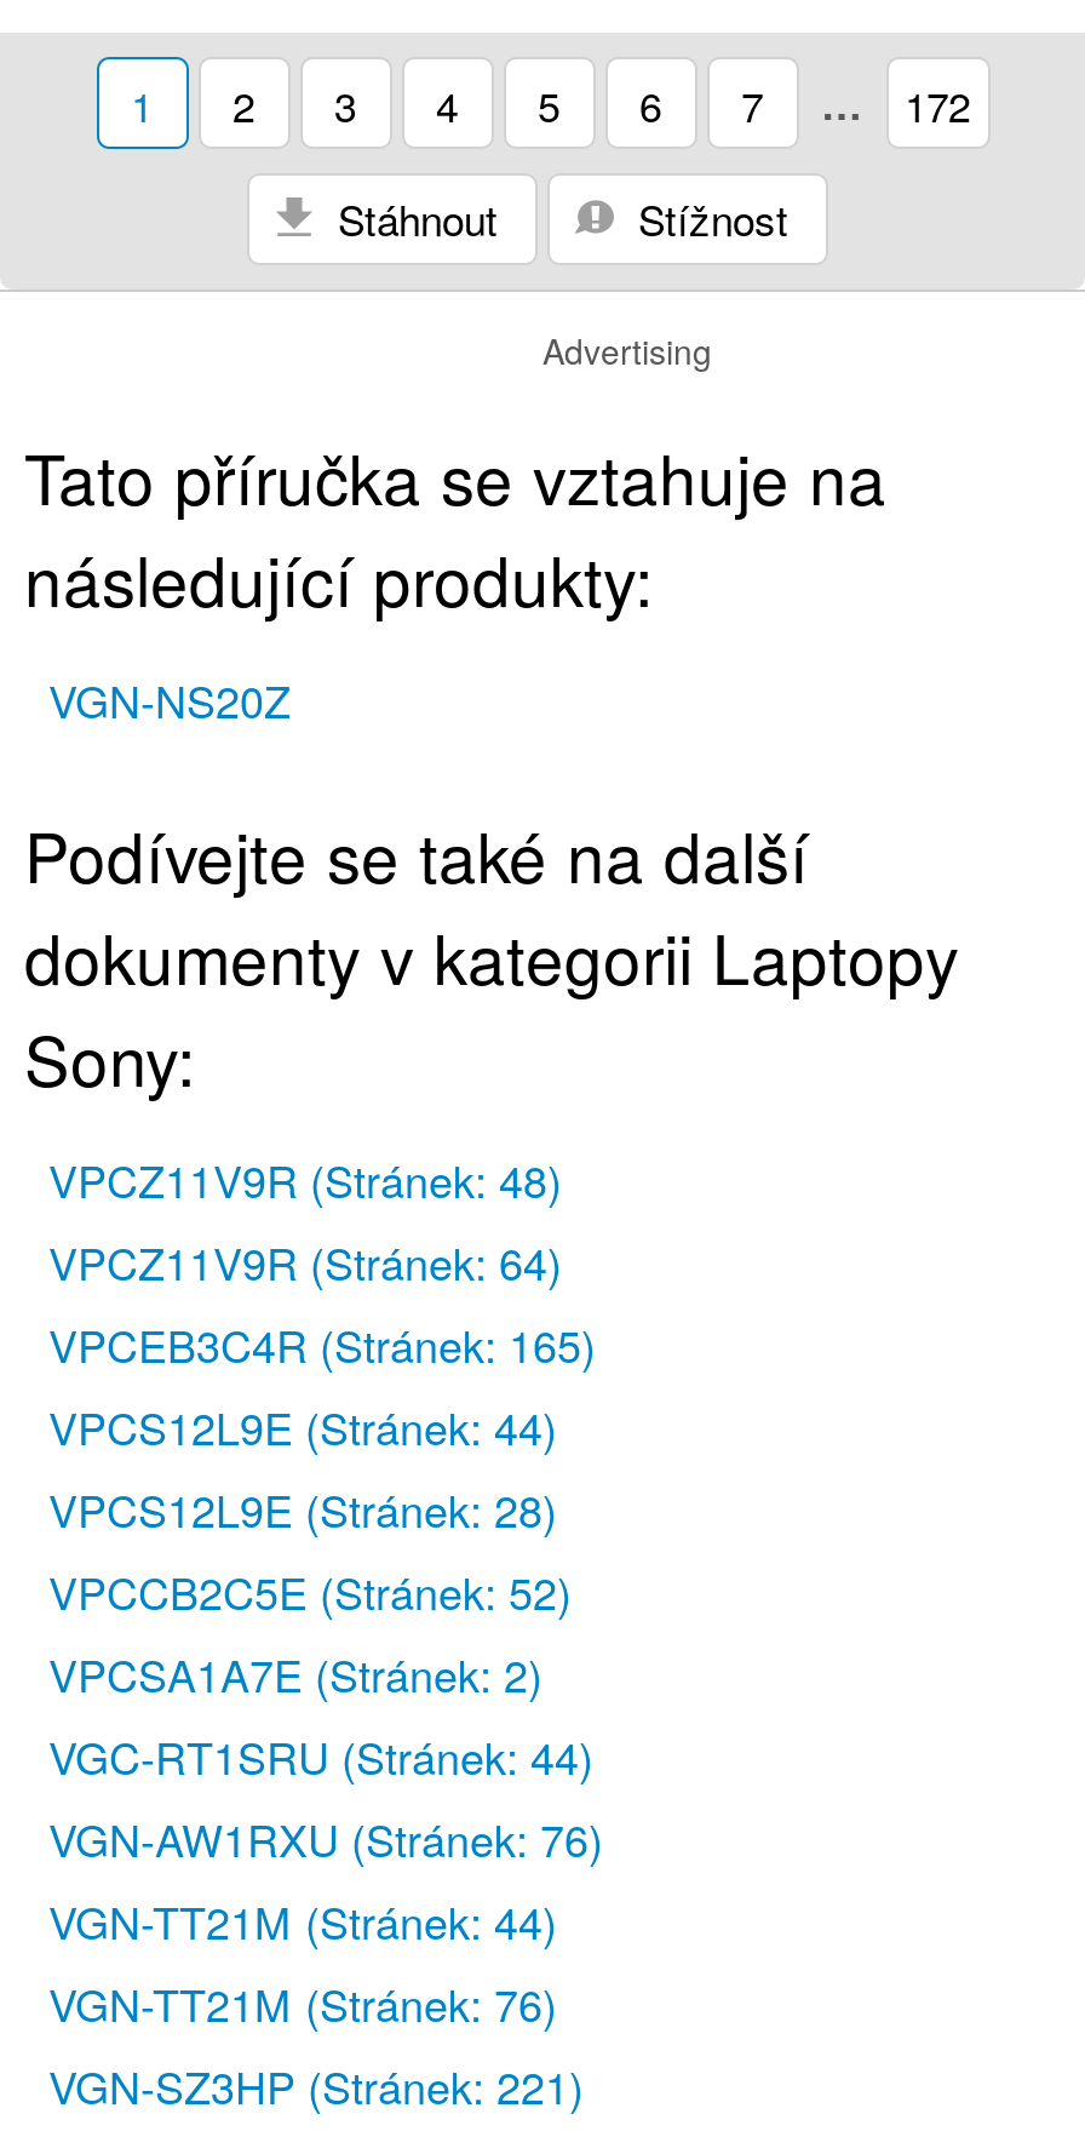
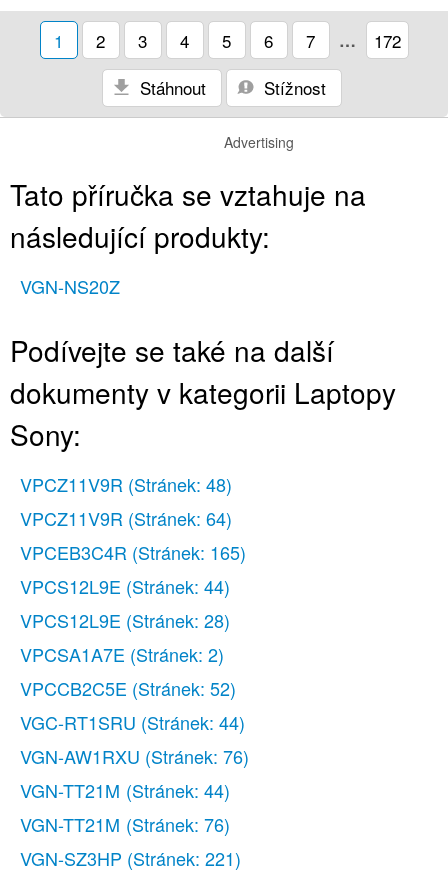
moved [48,1559,572,1622] -> [20,675,236,701]: VPCCB2C5E (Stránek: 52)
moved [48,1642,542,1705] -> [20,641,224,667]: VPCSA1A7E (Stránek: 2)

